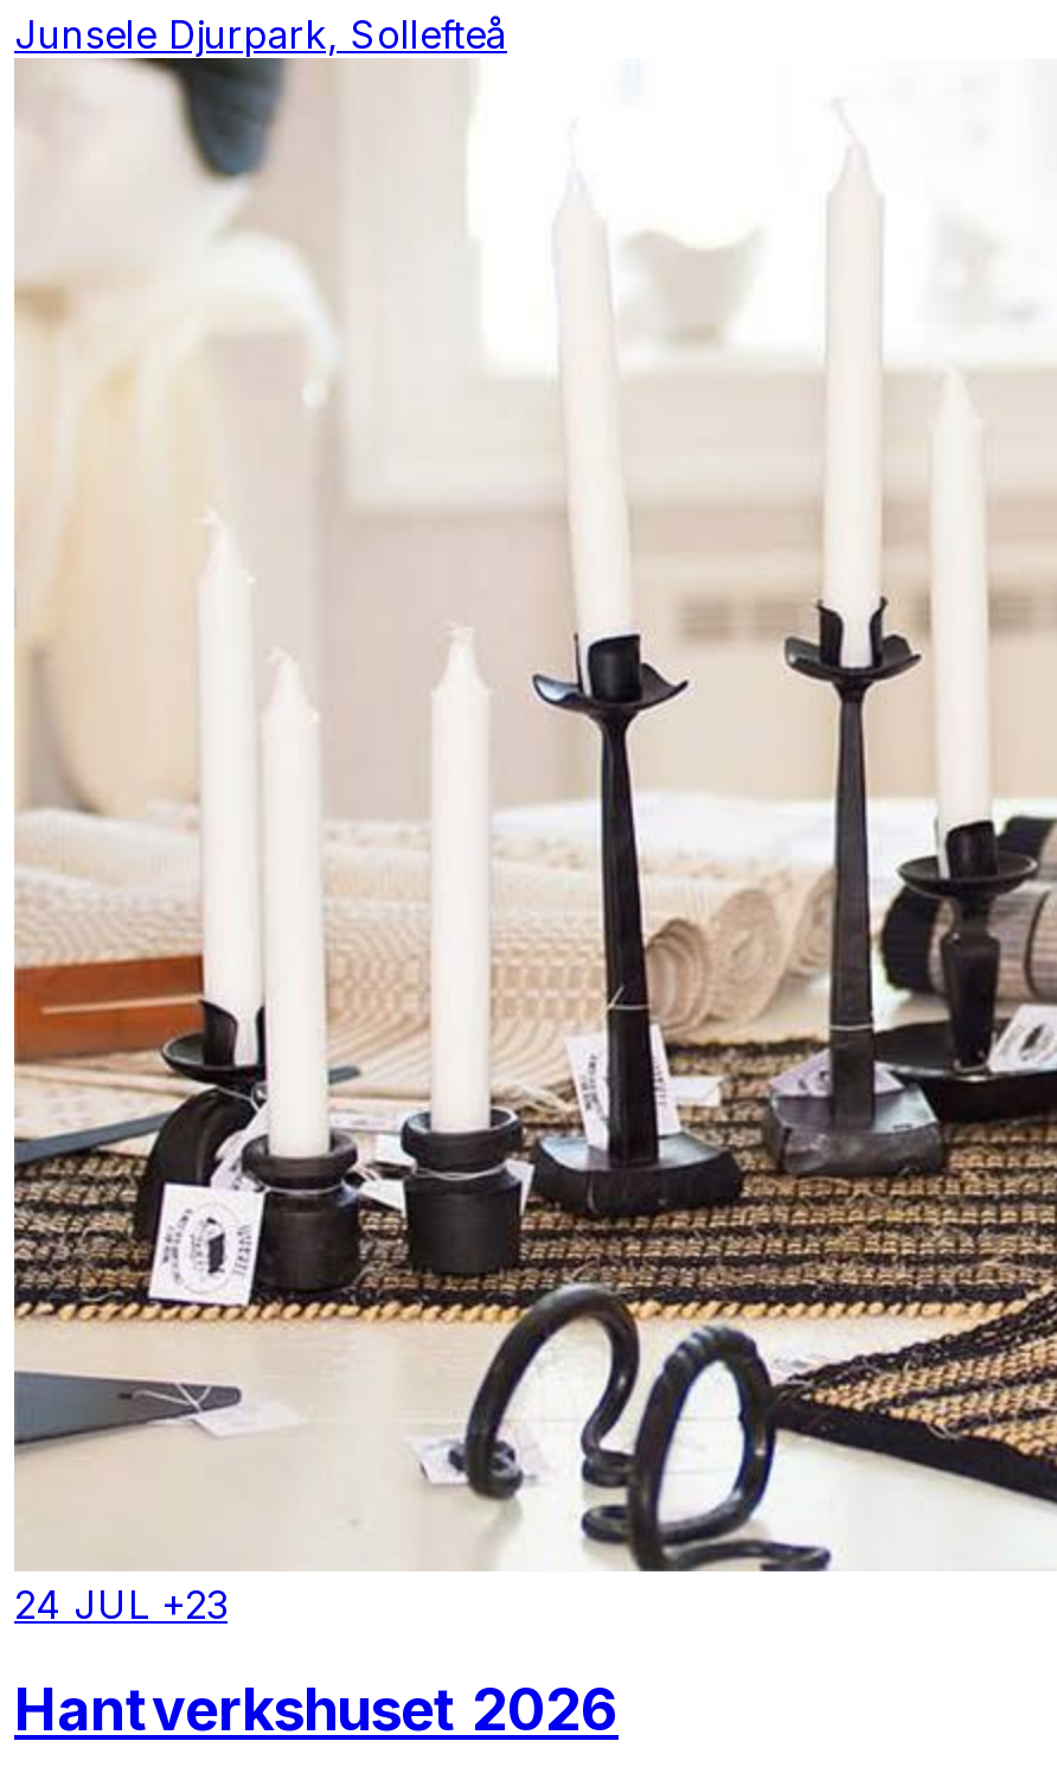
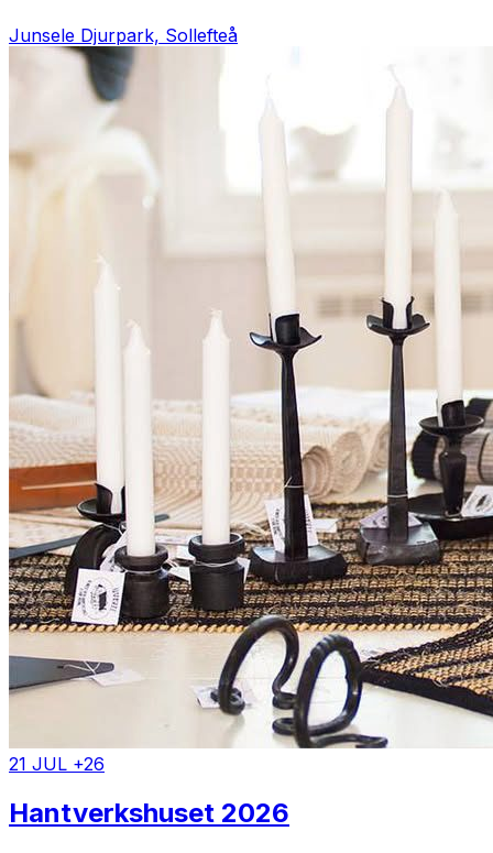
[14,1581,228,1628] 24 JUL +23 -> [9,753,105,775] 21 JUL +26

